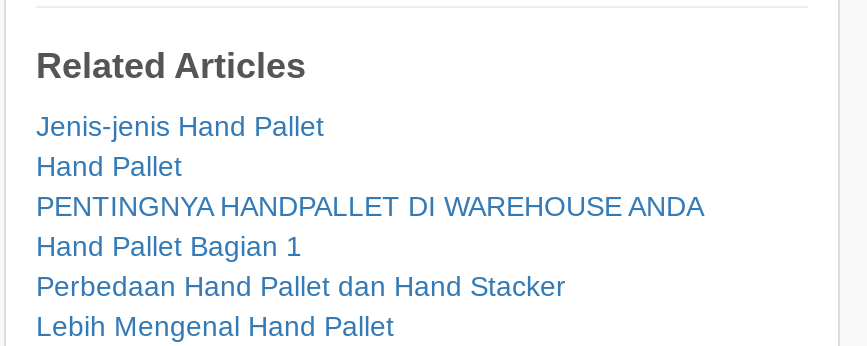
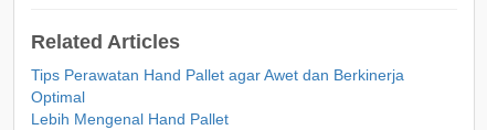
[36,110,704,302] Jenis-jenis Hand Pallet | Hand Pallet | PENTINGNYA HANDPALLET DI WAREHOUSE ANDA | Hand Pallet Bagian 1 | Perbedaan Hand Pallet dan Hand Stacker -> [31,66,404,106] Tips Perawatan Hand Pallet agar Awet dan Berkinerja | Optimal

